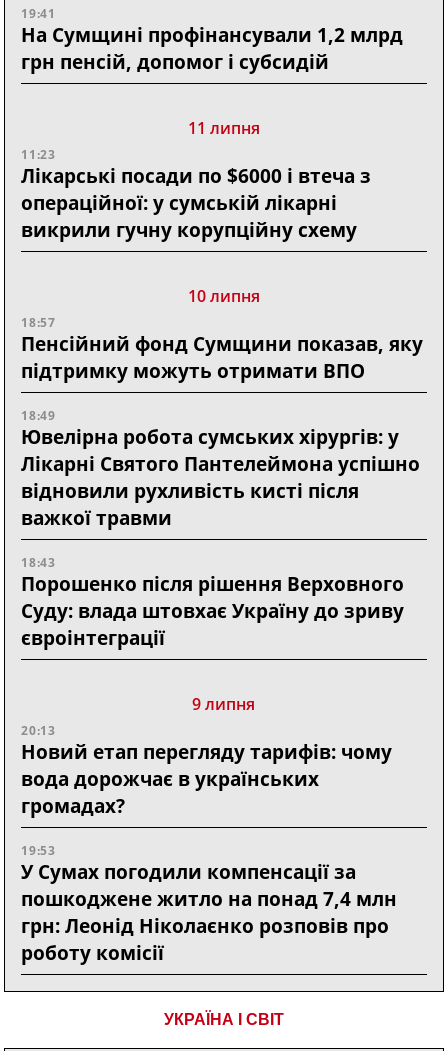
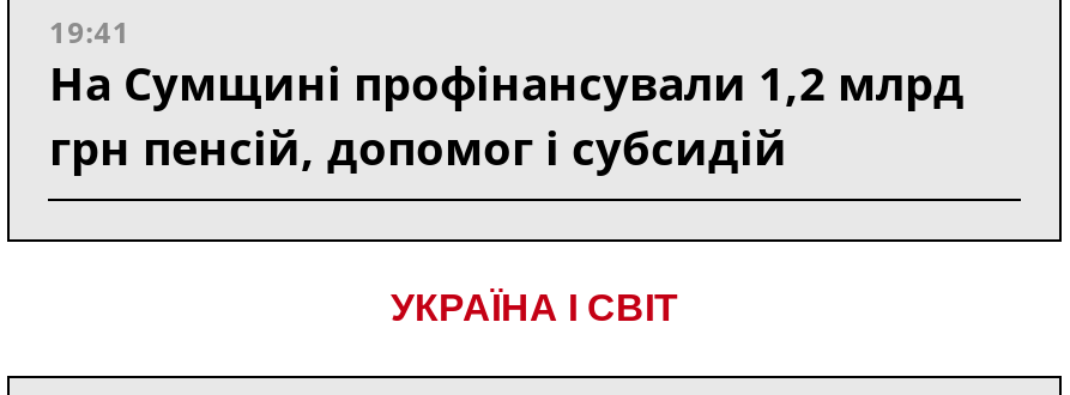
[21,117,423,966] 11 липня | 11:23 | Лікарські посади по $6000 і втеча з | операційної: у сумській лікарні | викрили гучну корупційну схему | 10 липня | 18:57 | Пенсійний фонд Сумщини показав, яку | підтримку можуть отримати ВПО | 18:49 | Ювелірна робота сумських хірургів: у | Лікарні Святого Пантелеймона успішно | відновили рухливість кисті після | важкої травми | 18:43 | Порошенко після рішення Верховного | Суду: влада штовхає Україну до зриву | євроінтеграції | 9 липня | 20:13 | Новий етап перегляду тарифів: чому | вода дорожчає в українських | громадах? | 19:53 | У Сумах погодили компенсації за | пошкоджене житло на понад 7,4 млн | грн: Леонід Ніколаєнко розповів про | роботу комісії -> none

